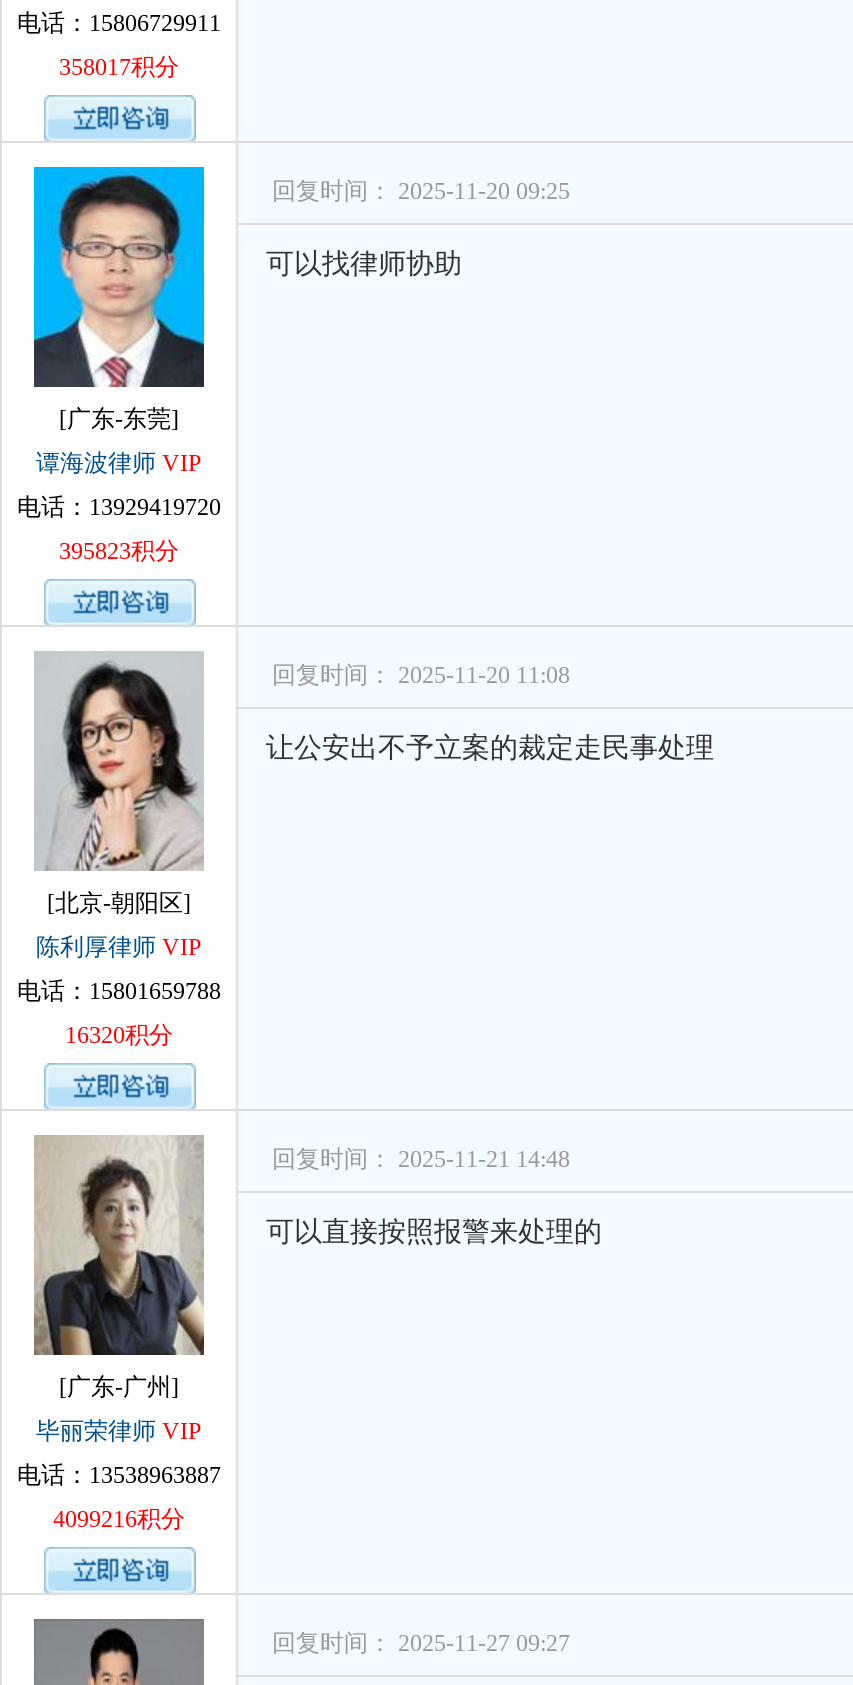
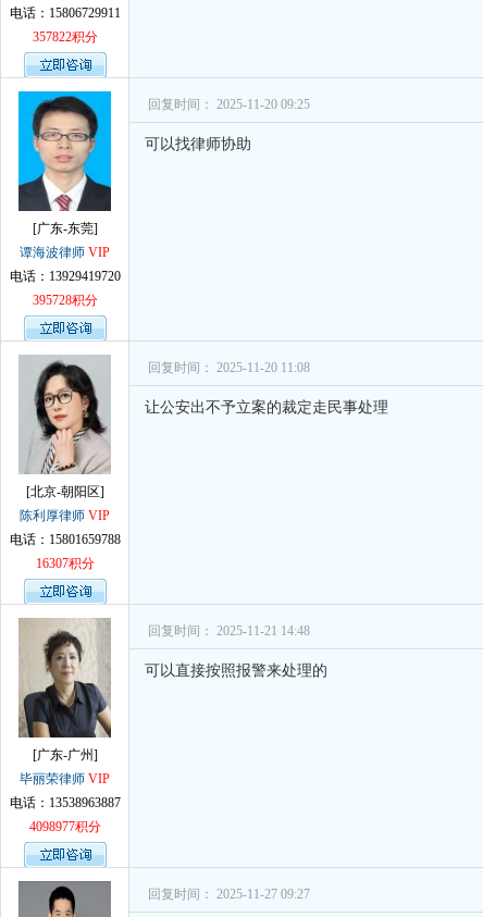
[59,53,179,81] 358017积分 -> [32,29,97,45] 357822积分
[59,537,179,565] 395823积分 -> [32,293,97,308] 395728积分
[65,1021,173,1049] 16320积分 -> [35,556,94,571] 16307积分
[53,1505,185,1533] 4099216积分 -> [29,819,101,834] 4098977积分

